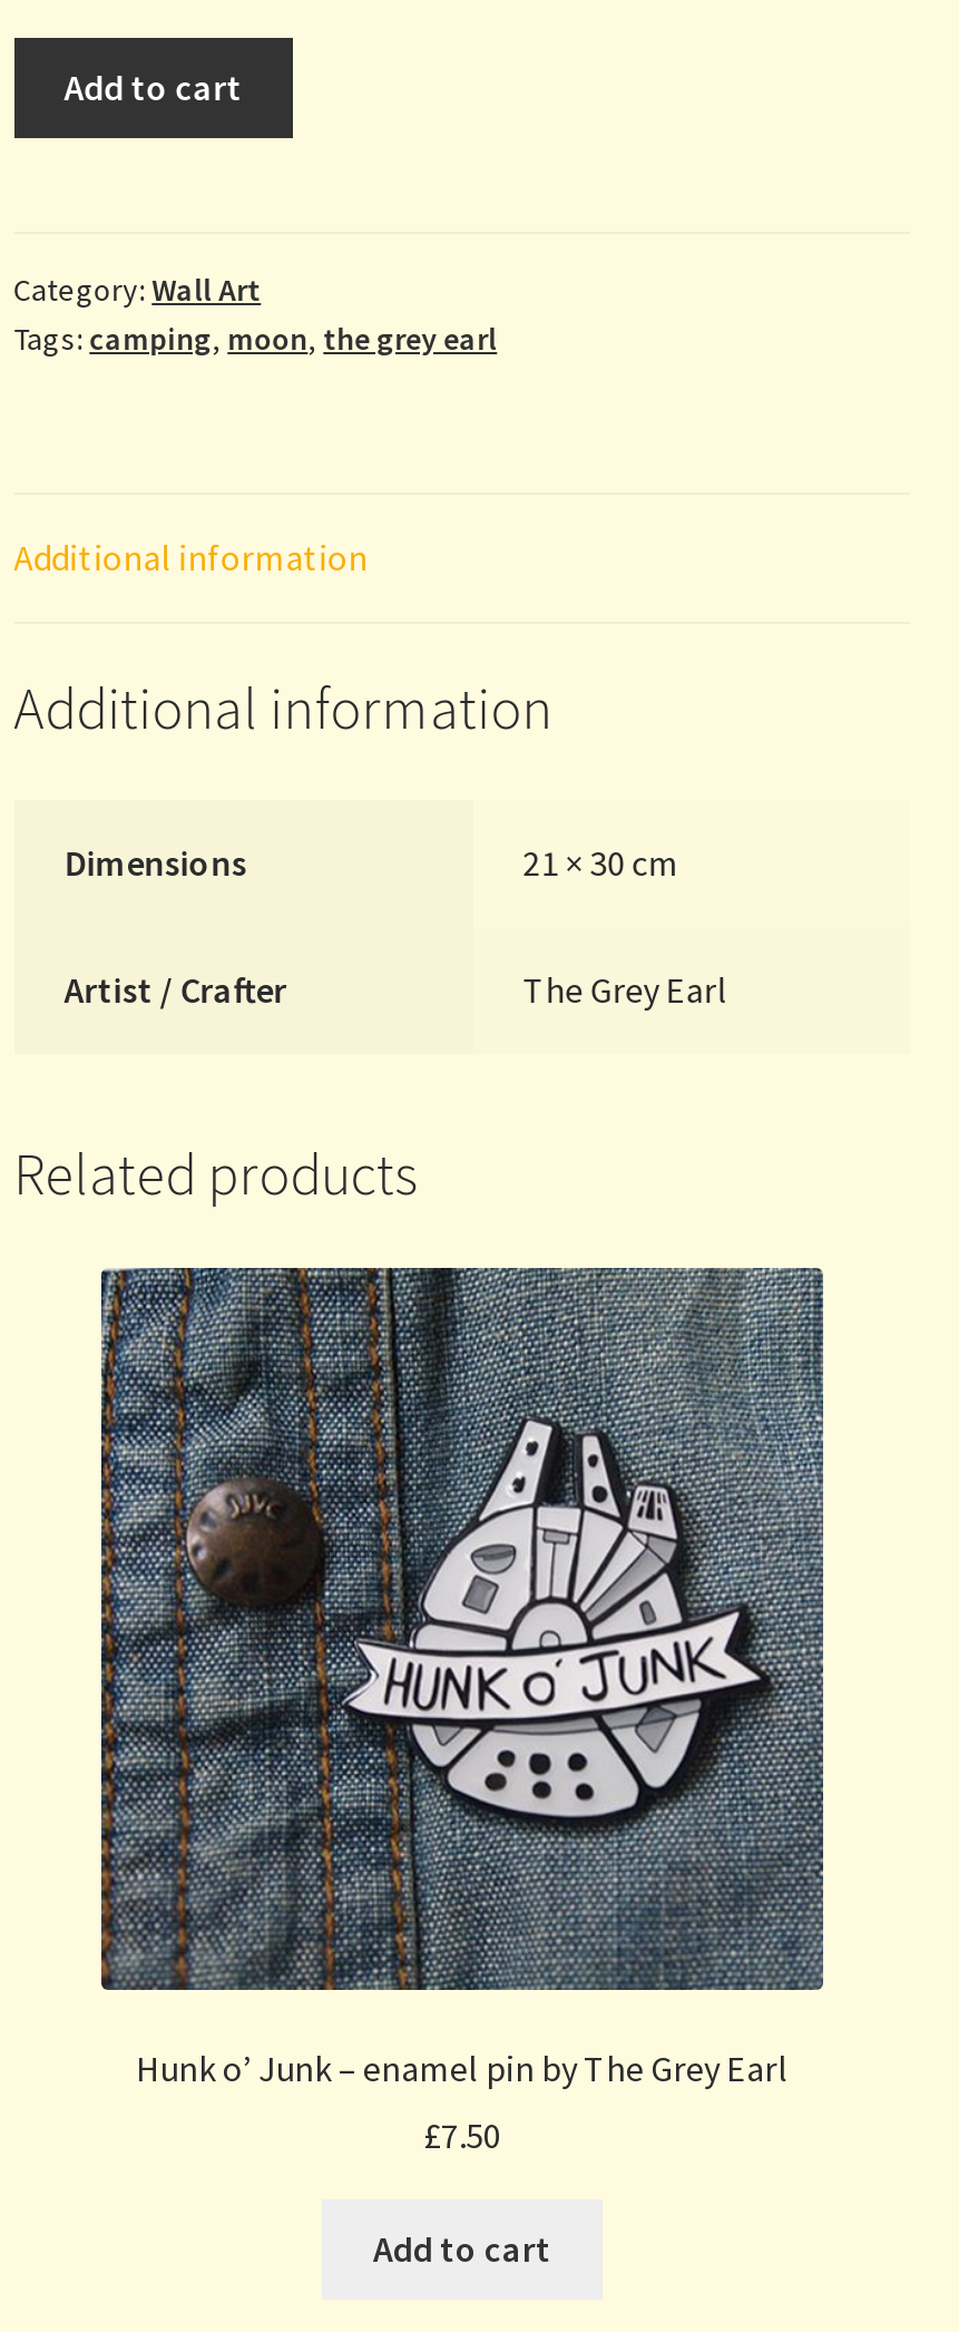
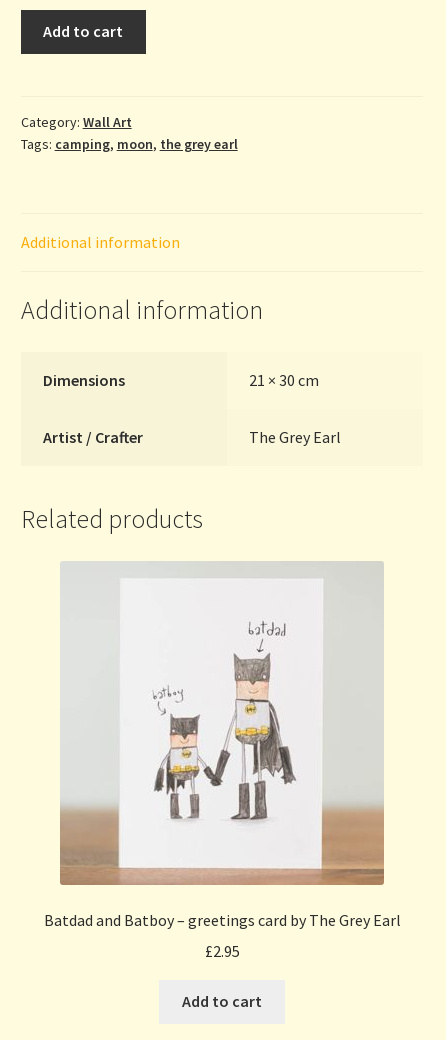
[99,1266,825,2090] [image] | Hunk o’ Junk – enamel pin by The Grey Earl -> [43,561,400,930] [image] | Batdad and Batboy – greetings card by The Grey Earl
[423,2114,501,2158] £7.50 -> [204,941,239,961] £2.95

